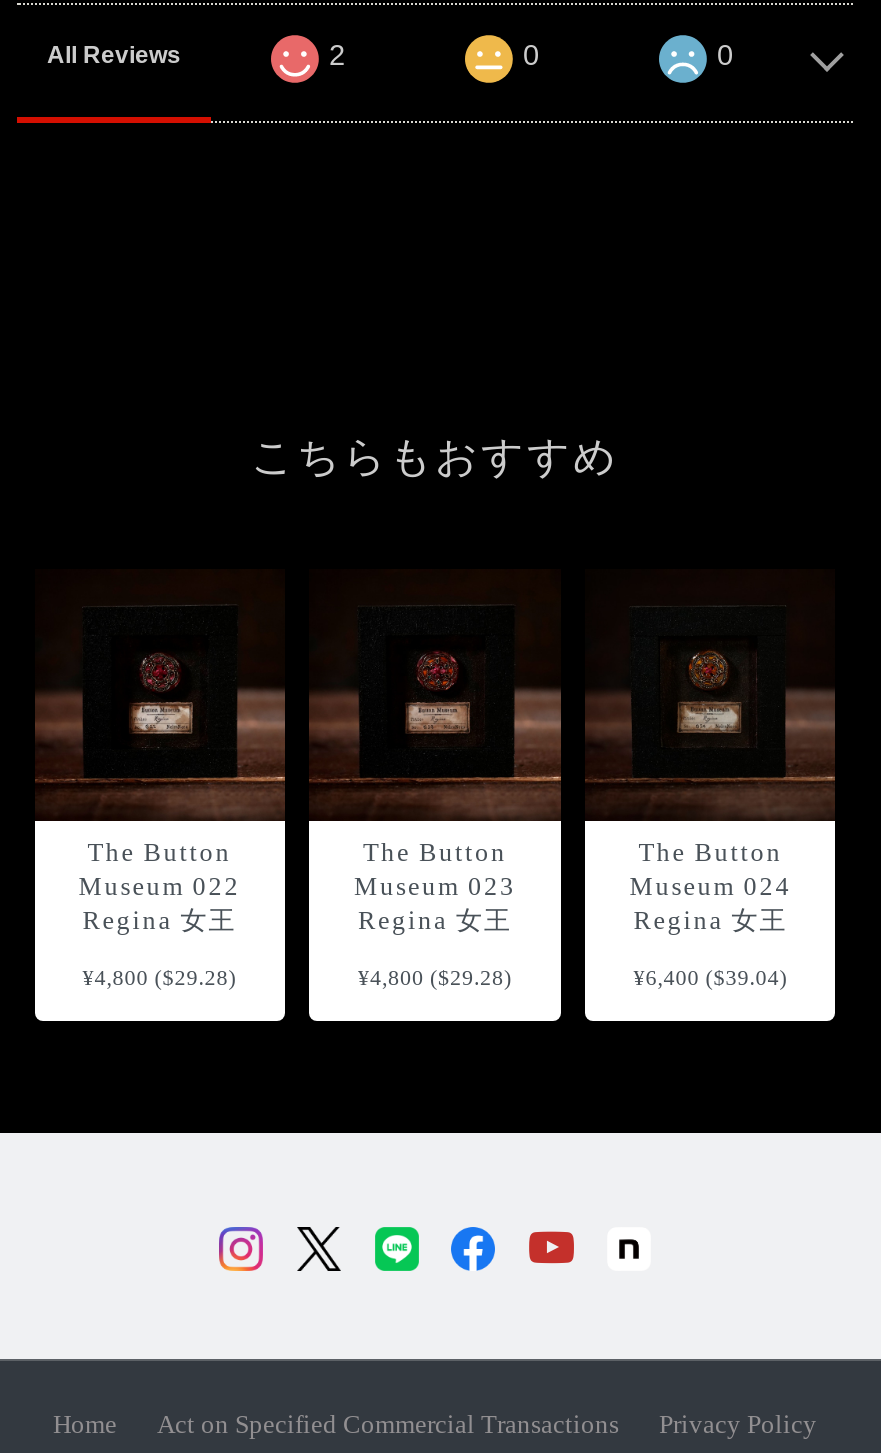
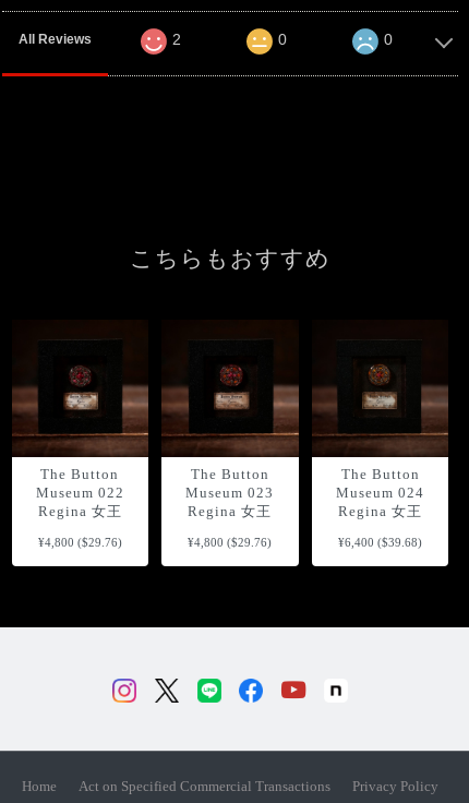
[82,964,236,988] ¥4,800 ($29.28) -> [38,535,122,548] ¥4,800 ($29.76)
[358,964,512,988] ¥4,800 ($29.28) -> [188,535,272,548] ¥4,800 ($29.76)
[633,964,787,988] ¥6,400 ($39.04) -> [338,535,422,548] ¥6,400 ($39.68)

